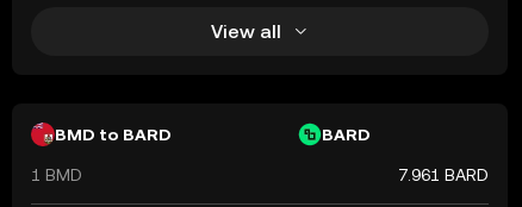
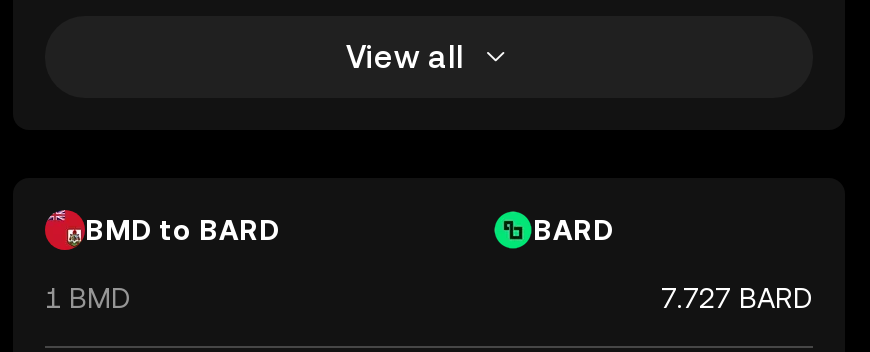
[398,165,489,184] 7.961 BARD -> [661,282,813,314] 7.727 BARD

